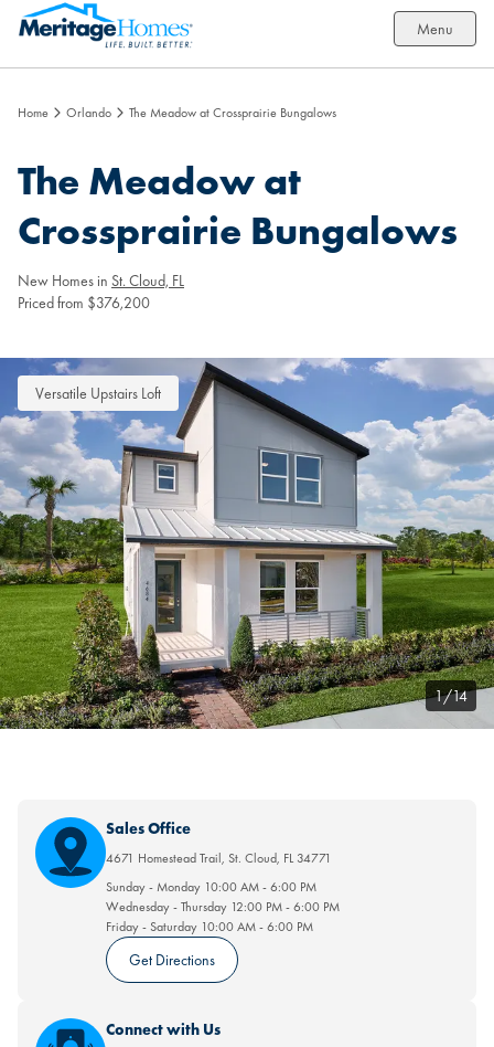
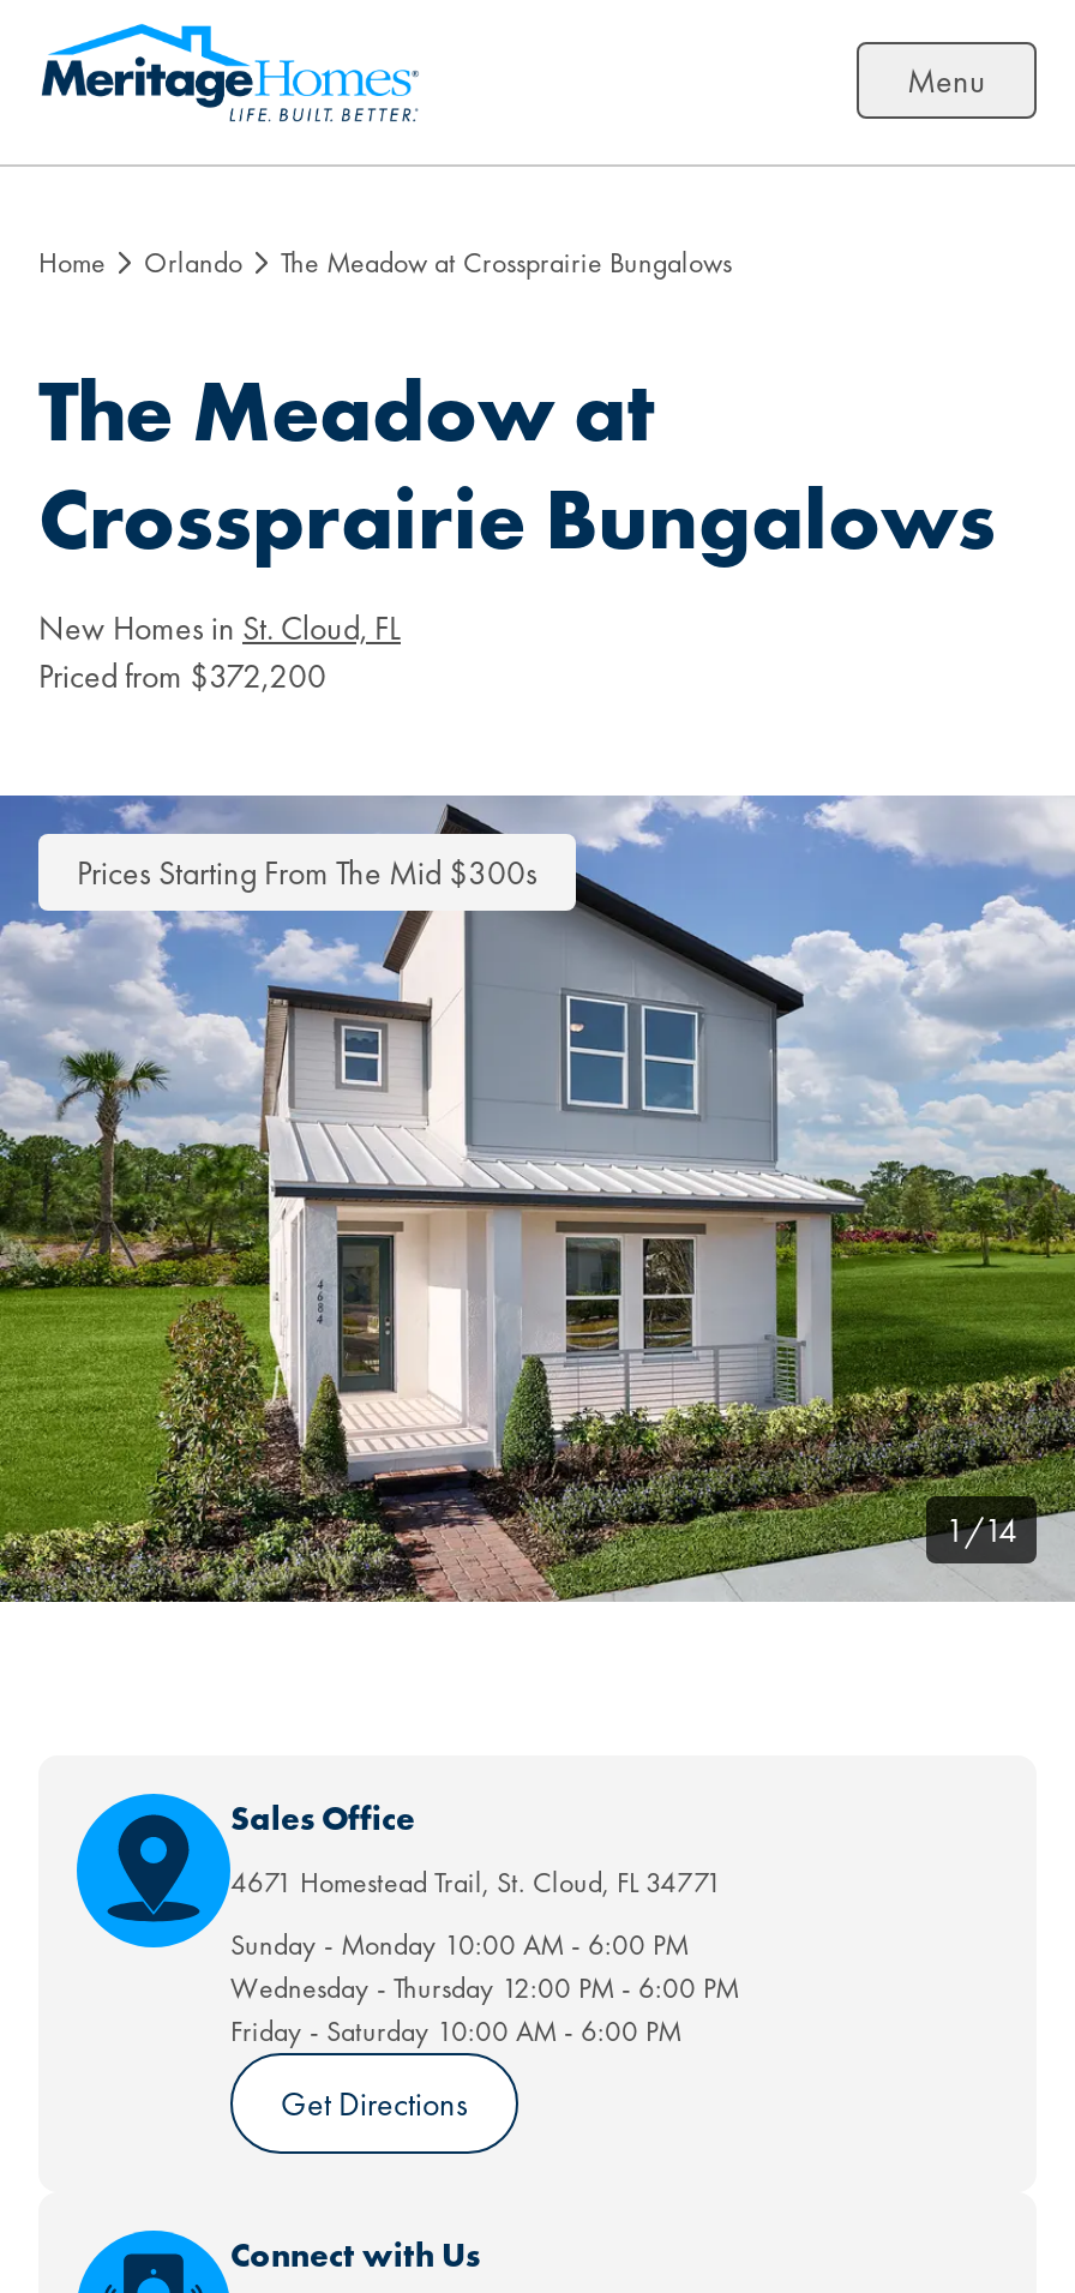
[18,293,150,313] Priced from $376,200 -> [38,654,326,697] Priced from $372,200
[35,383,161,403] Versatile Upstairs Loft -> [77,851,537,894] Prices Starting From The Mid $300s

